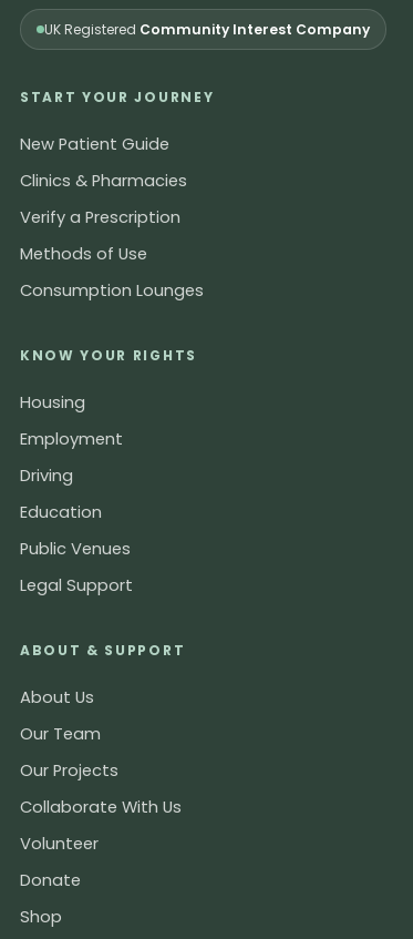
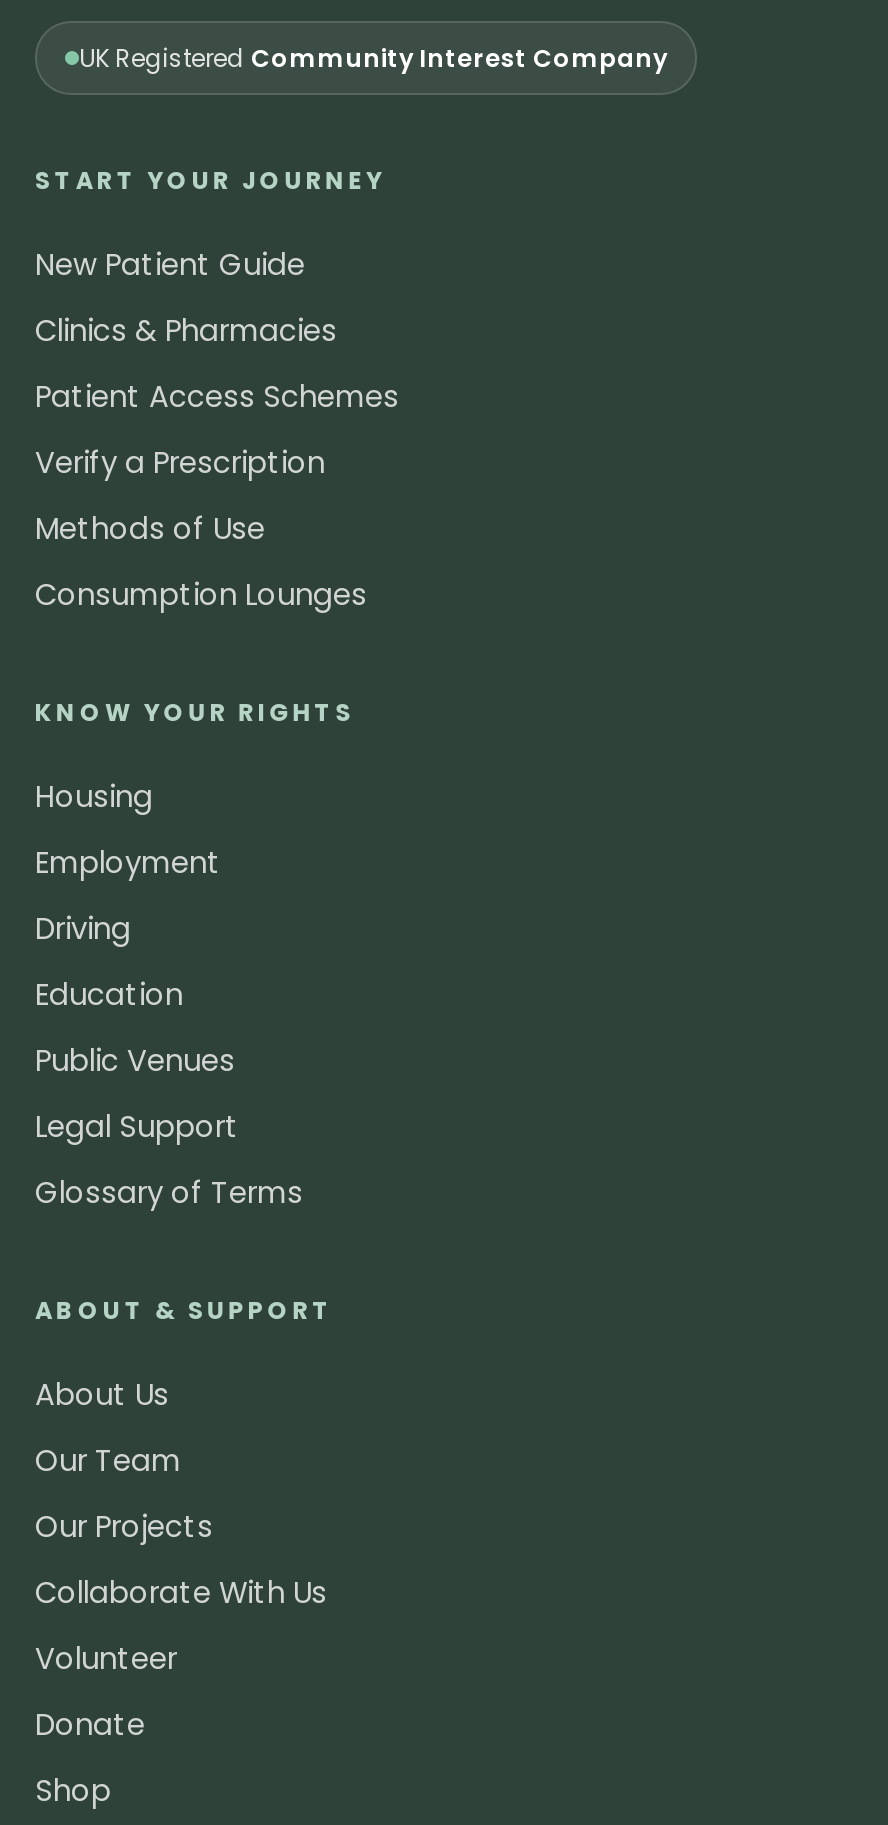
none -> [35,377,399,417] Patient Access Schemes
none -> [35,1173,303,1213] Glossary of Terms

